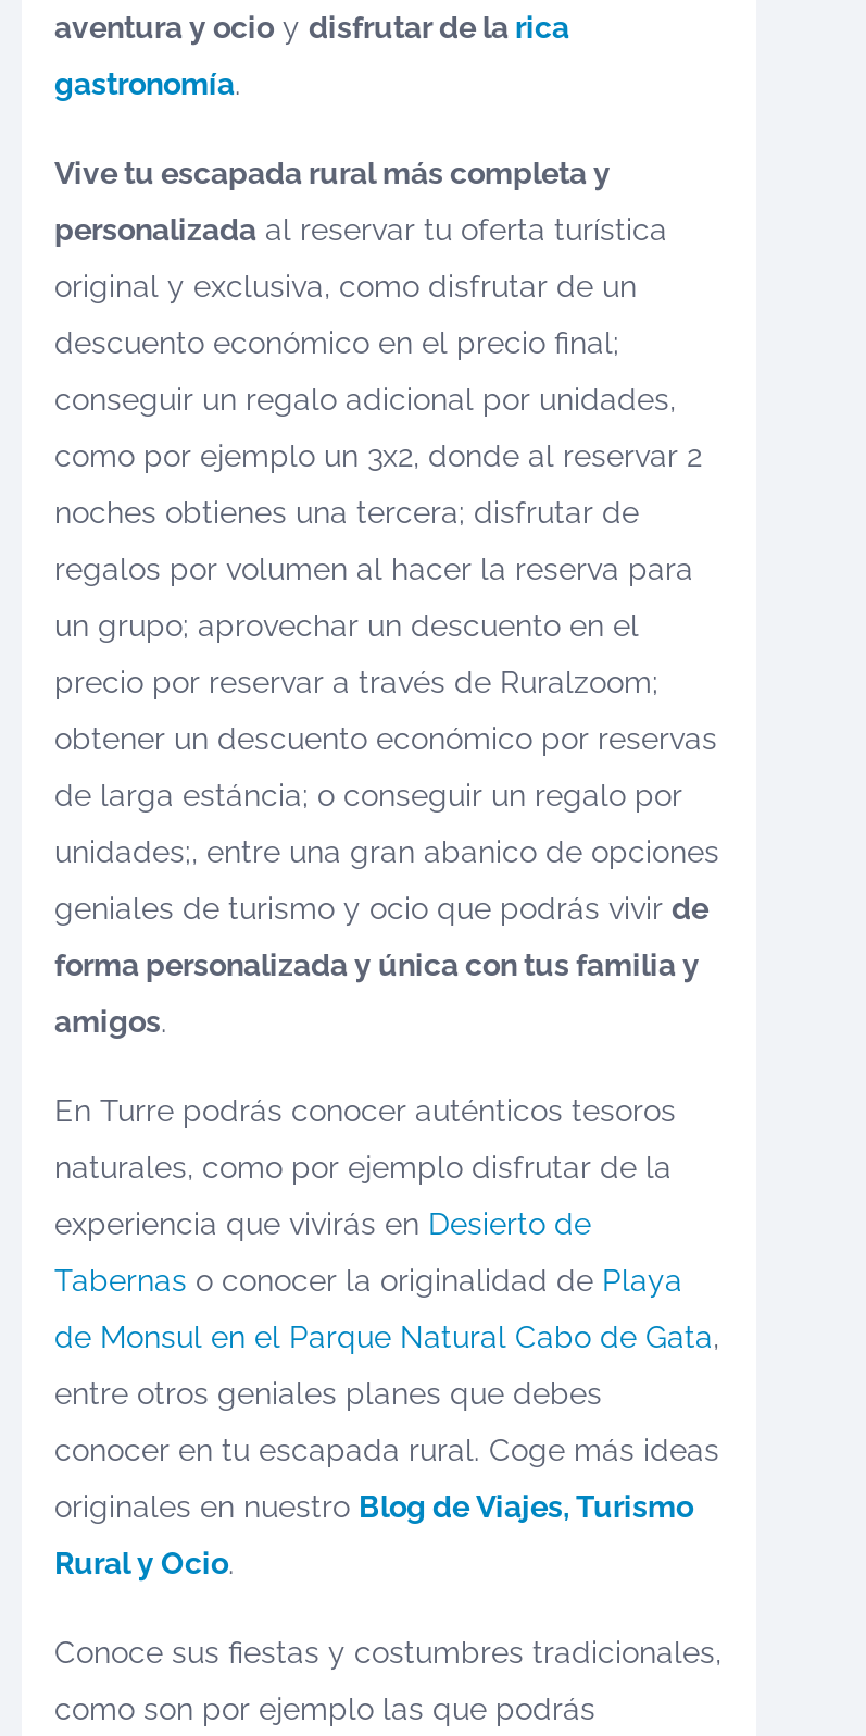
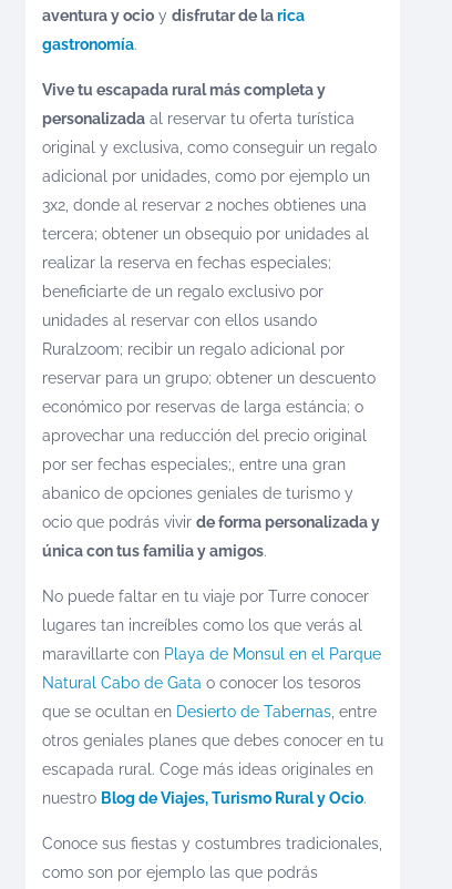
[54,268,637,303] original y exclusiva, como disfrutar de un -> [42,138,377,156] original y exclusiva, como conseguir un regalo
[54,325,619,360] descuento económico en el precio final; -> [42,167,370,185] adicional por unidades, como por ejemplo un
[54,382,676,416] conseguir un regalo adicional por unidades, -> [42,196,367,214] 3x2, donde al reservar 2 noches obtienes una
[54,438,702,473] como por ejemplo un 3x2, donde al reservar 2 -> [42,225,369,243] tercera; obtener un obsequio por unidades al
[54,495,639,530] noches obtienes una tercera; disfrutar de -> [42,254,331,271] realizar la reserva en fechas especiales;
[54,551,693,586] regalos por volumen al hacer la reserva para -> [42,283,323,300] beneficiarte de un regalo exclusivo por
[54,608,639,643] un grupo; aprovechar un descuento en el -> [42,311,317,329] unidades al reservar con ellos usando
[54,664,658,699] precio por reservar a través de Ruralzoom; -> [42,340,345,358] Ruralzoom; recibir un regalo adicional por
[54,721,717,756] obtener un descuento económico por reservas -> [42,369,376,387] reservar para un grupo; obtener un descuento
[54,778,682,812] de larga estáncia; o conseguir un regalo por -> [42,398,363,416] económico por reservas de larga estáncia; o
[54,834,719,869] unidades;, entre una gran abanico de opciones -> [42,427,367,444] aprovechar una reducción del precio original
[54,891,708,925] geniales de turismo y ocio que podrás vivir de -> [42,455,346,473] por ser fechas especiales;, entre una gran
[54,947,700,982] forma personalizada y única con tus familia y -> [42,484,353,502] abanico de opciones geniales de turismo y
[54,1004,167,1039] amigos. -> [42,513,380,531] ocio que podrás vivir de forma personalizada y
[54,1093,676,1128] En Turre podrás conocer auténticos tesoros -> [42,542,267,560] única con tus familia y amigos.
[54,1150,672,1184] naturales, como por ejemplo disfrutar de la -> [42,587,369,605] No puede faltar en tu viaje por Turre conocer
[54,1206,591,1241] experiencia que vivirás en Desierto de -> [42,616,362,634] lugares tan increíbles como los que verás al
[54,1263,682,1297] Tabernas o conocer la originalidad de Playa -> [42,645,381,663] maravillarte con Playa de Monsul en el Parque
[54,1319,719,1354] de Monsul en el Parque Natural Cabo de Gata, -> [42,674,361,692] Natural Cabo de Gata o conocer los tesoros
[54,1376,602,1411] entre otros geniales planes que debes -> [42,703,377,720] que se ocultan en Desierto de Tabernas, entre
[54,1432,719,1467] conocer en tu escapada rural. Coge más ideas -> [42,731,383,749] otros geniales planes que debes conocer en tu
[54,1489,693,1524] originales en nuestro Blog de Viajes, Turismo -> [42,760,373,778] escapada rural. Coge más ideas originales en
[54,1545,235,1580] Rural y Ocio. -> [42,789,367,807] nuestro Blog de Viajes, Turismo Rural y Ocio.

